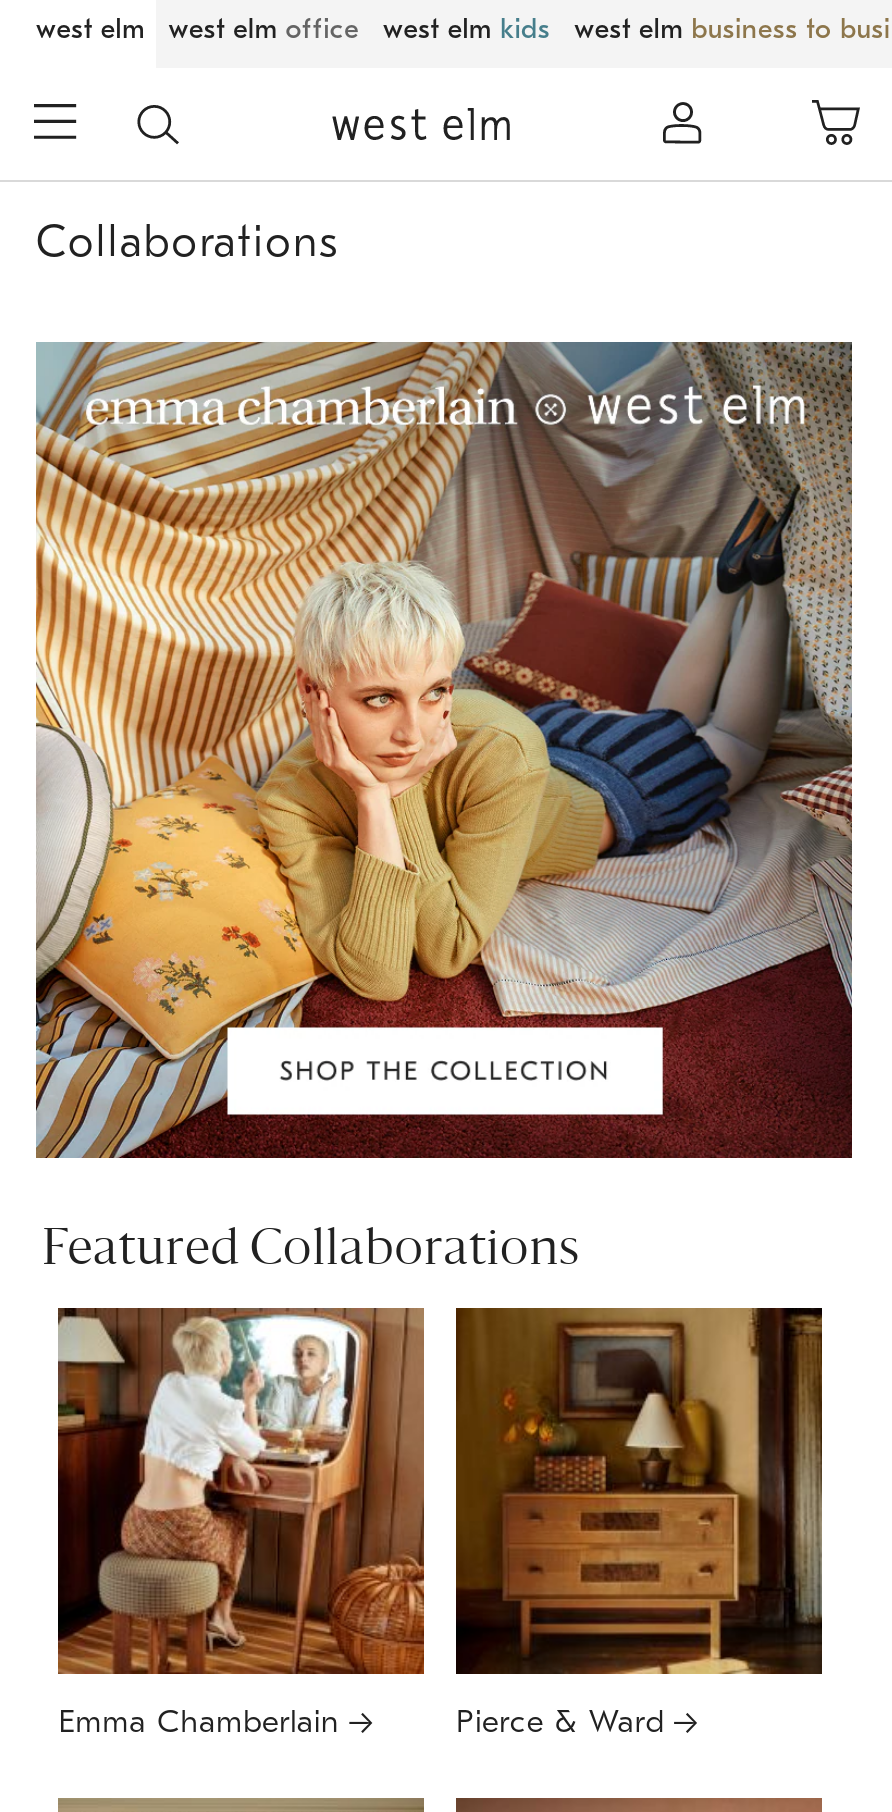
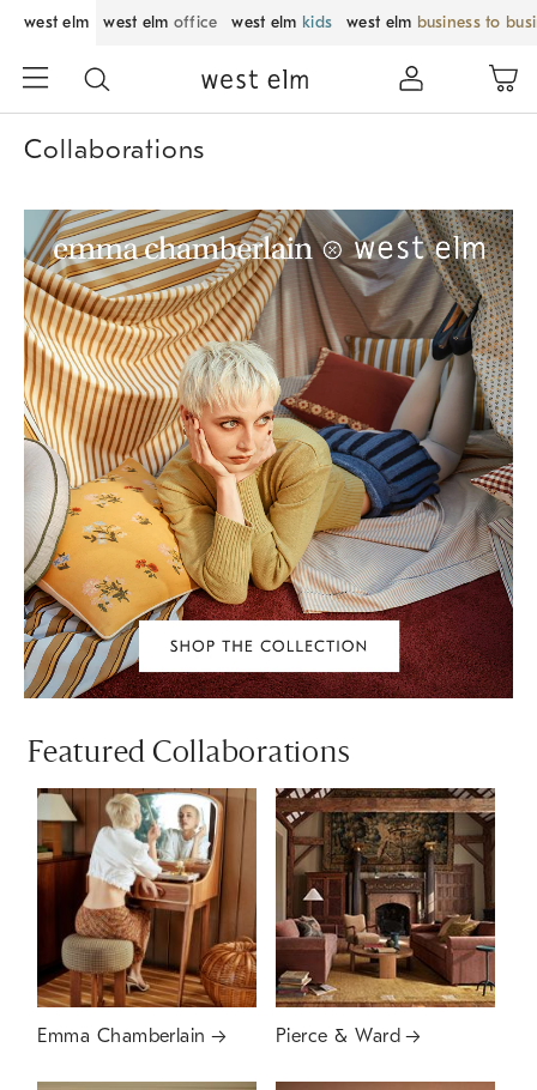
[456,1306,824,1676] [image] -> [274,787,496,1009] [image]

